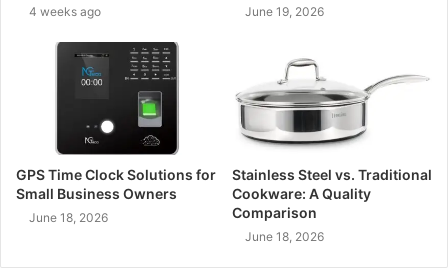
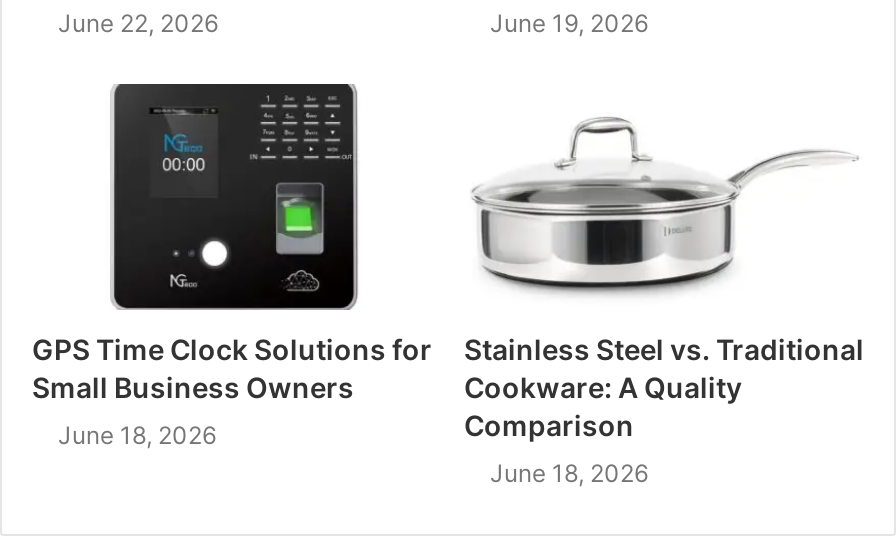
[29,4,101,19] 4 weeks ago -> [58,8,218,38] June 22, 2026

